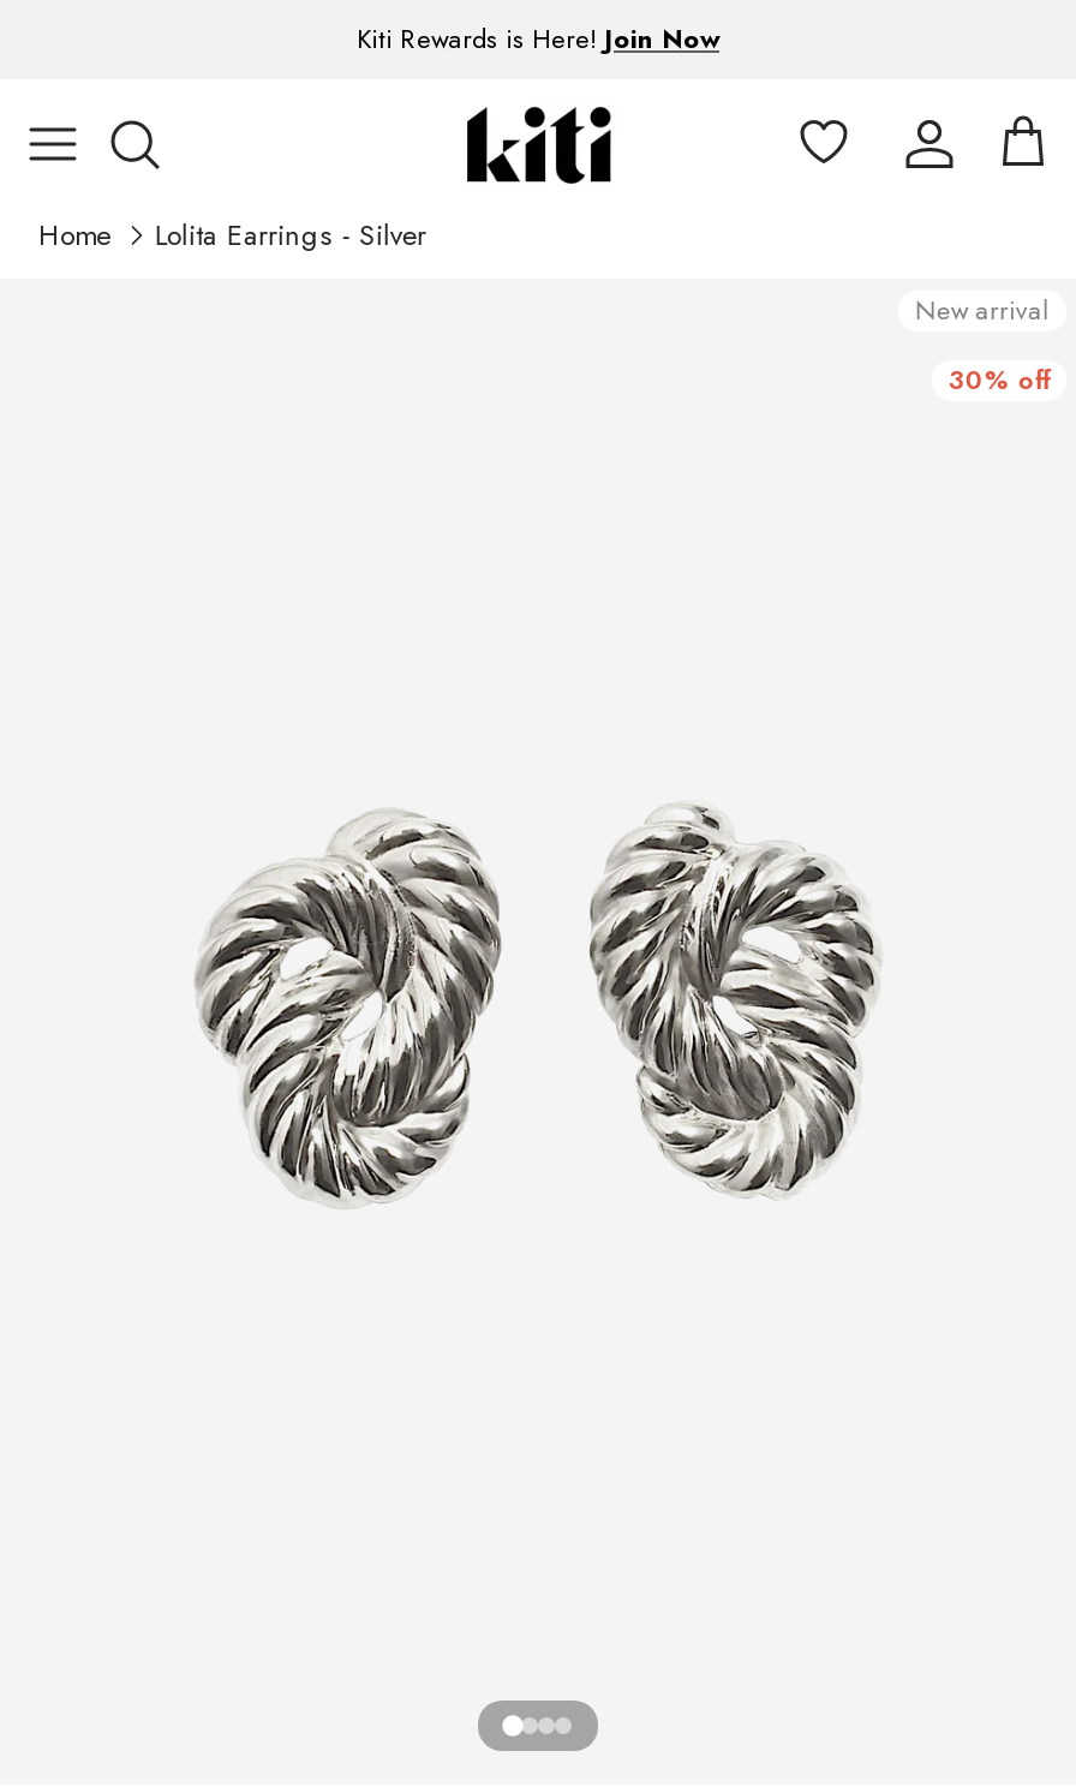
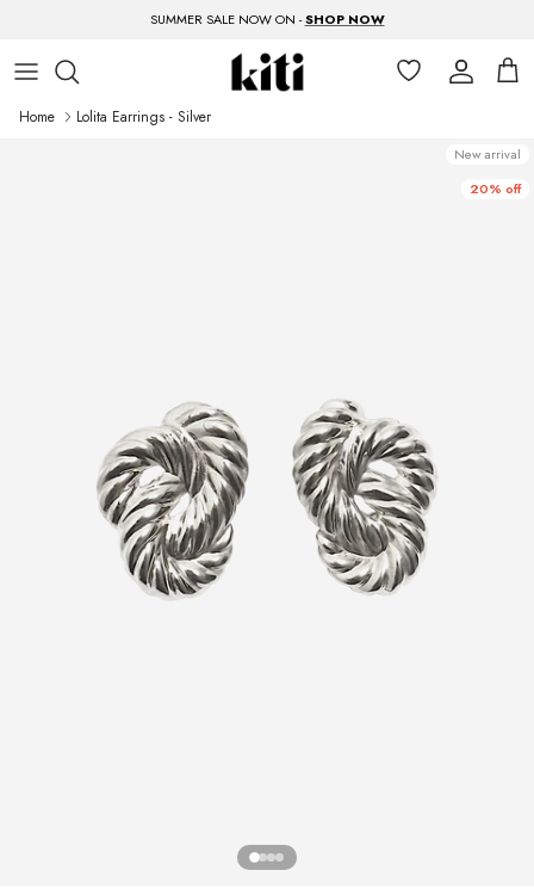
[357,20,719,59] Kiti Rewards is Here! Join Now -> [150,10,384,29] SUMMER SALE NOW ON - SHOP NOW
[948,360,1049,398] 30% off -> [470,179,521,198] 20% off

